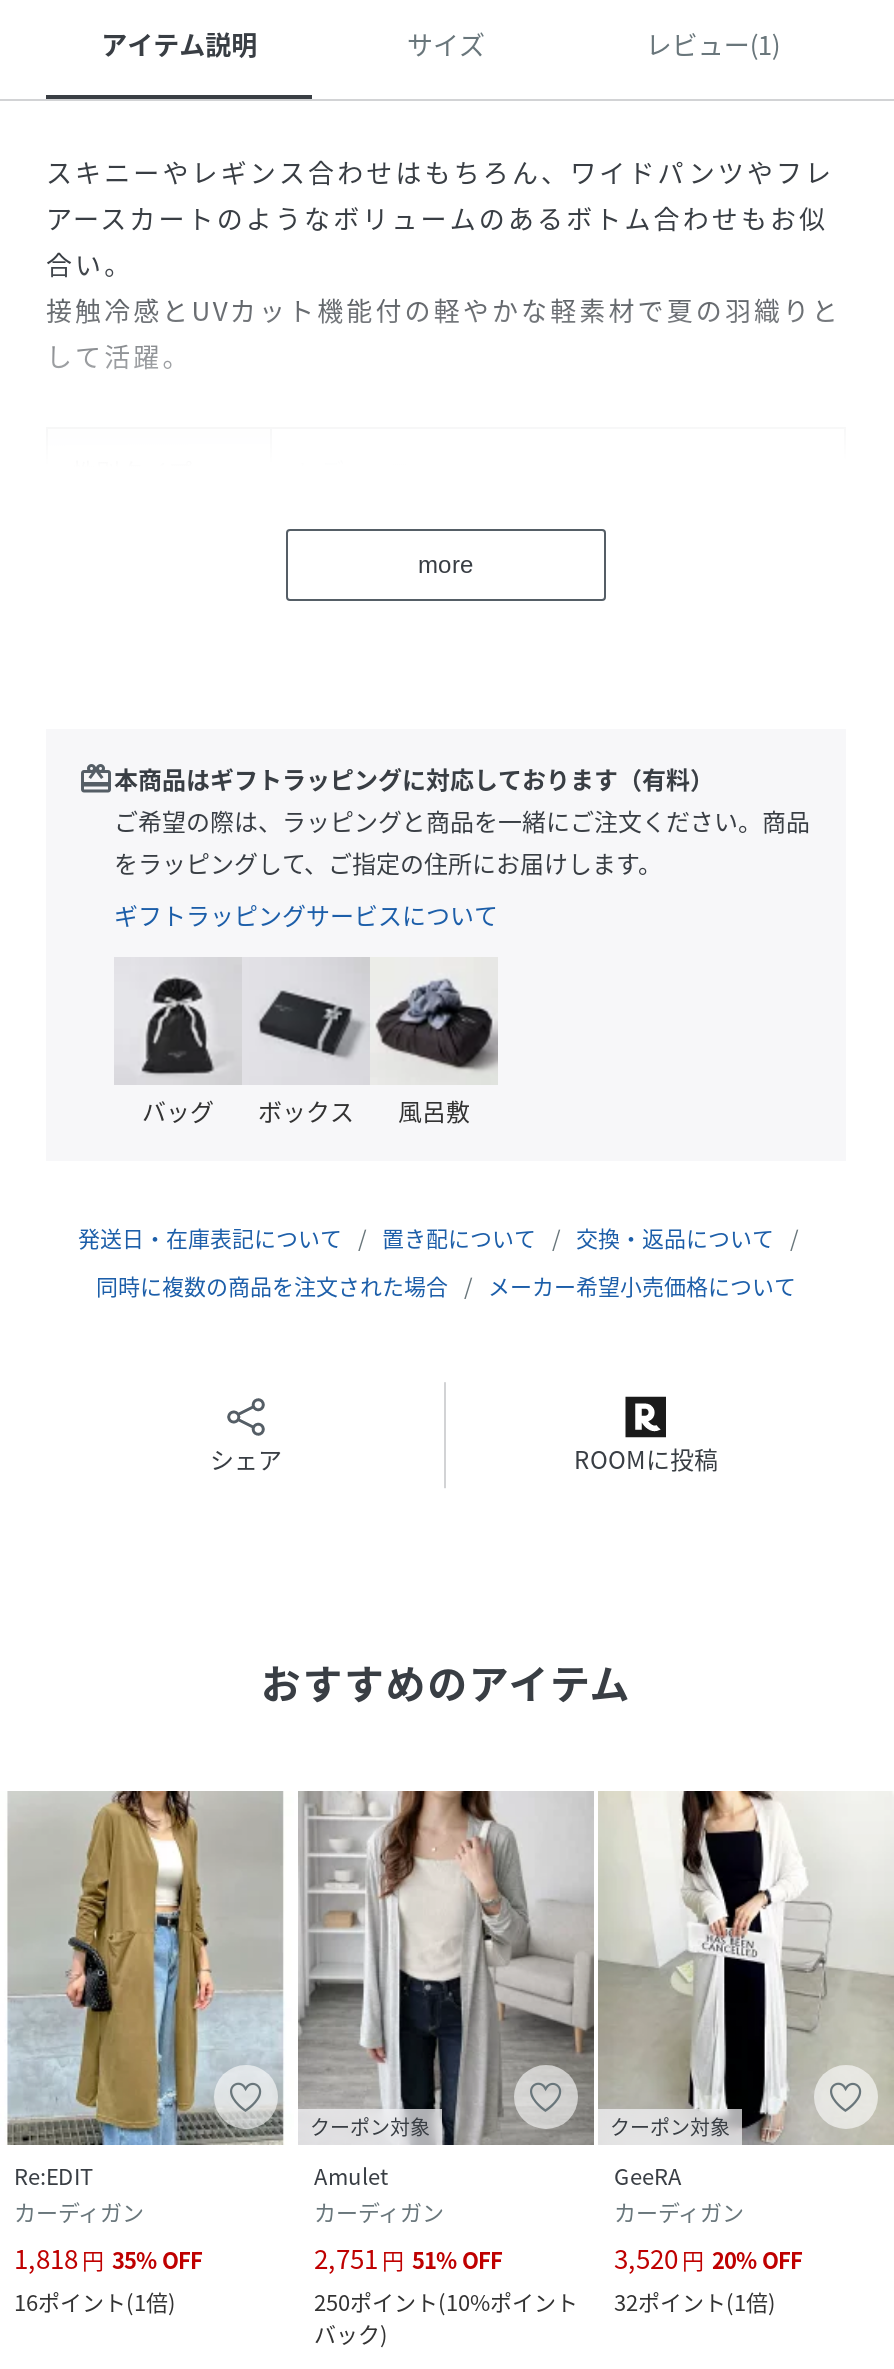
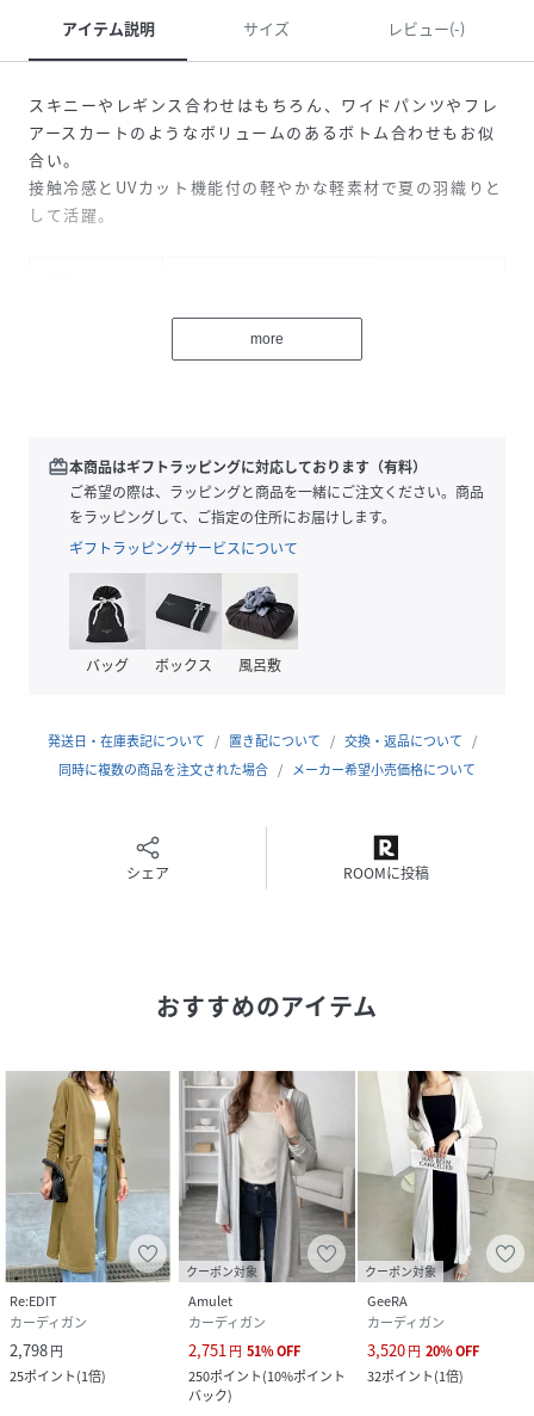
[646,25,780,63] レビュー(1) -> [387,16,465,39] レビュー(-)
[14,2240,202,2320] 1,818 円 35% OFF | 16ポイント(1倍) -> [10,1339,106,1387] 2,798 円 | 25ポイント(1倍)

